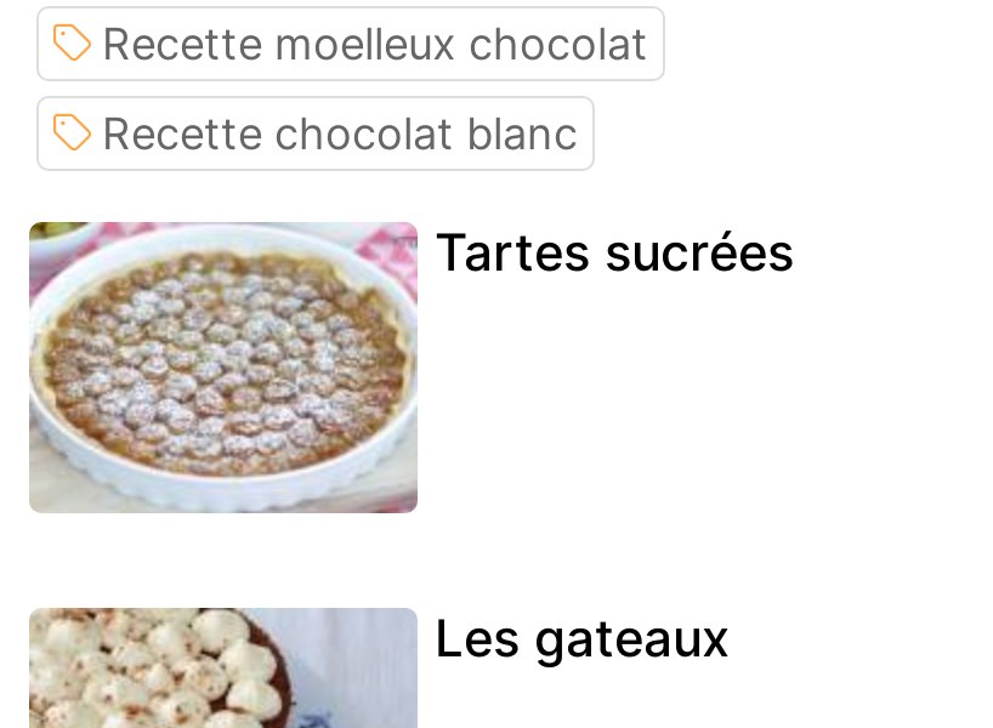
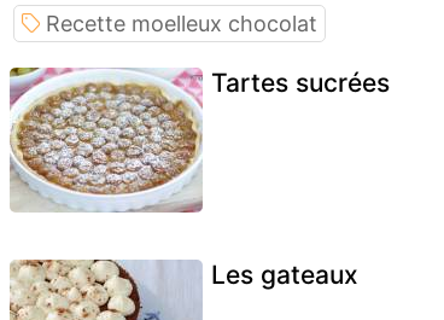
[102,107,578,158] Recette chocolat blanc -> none

